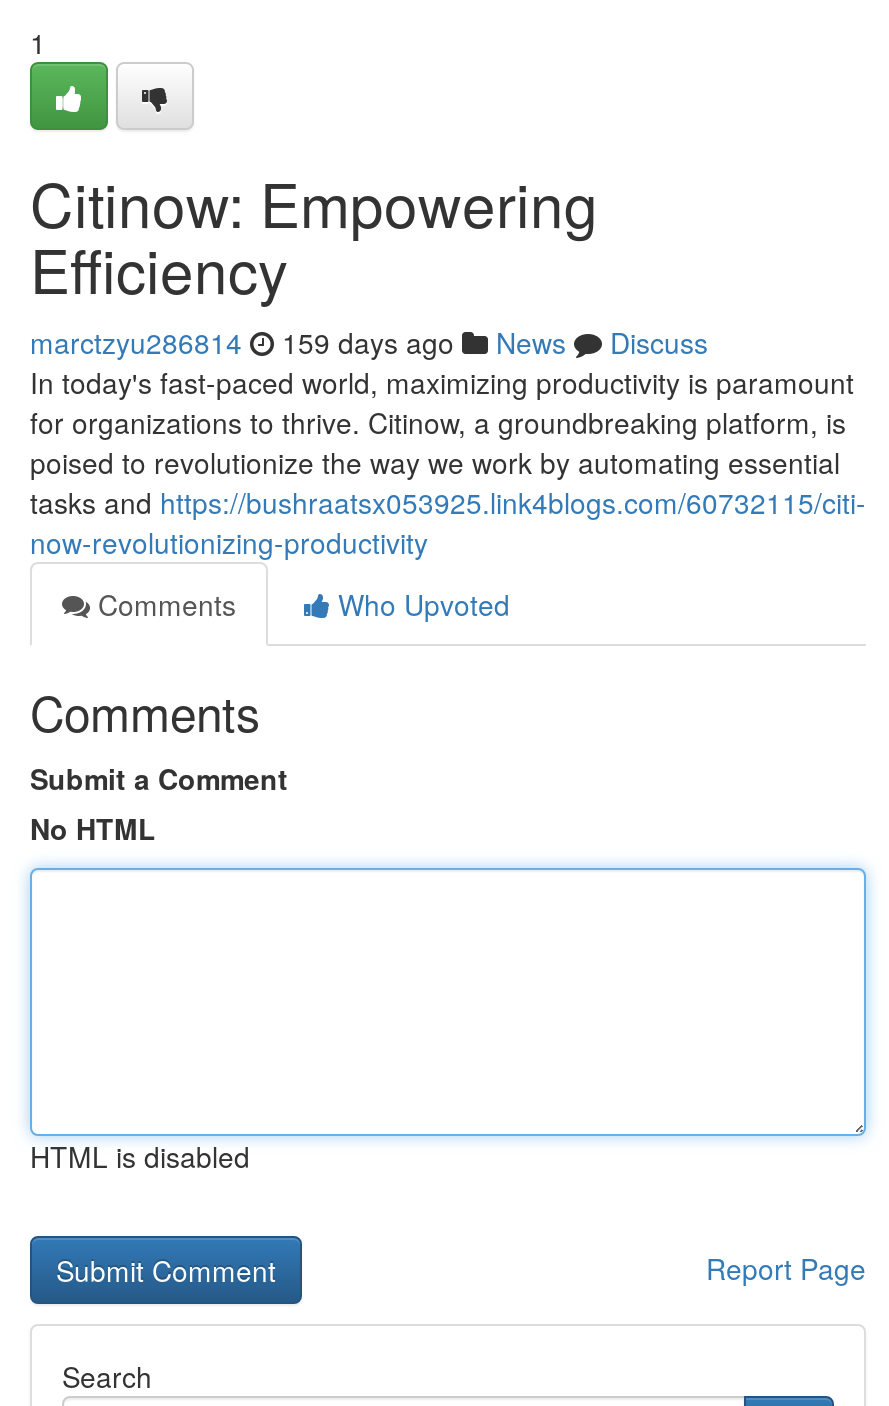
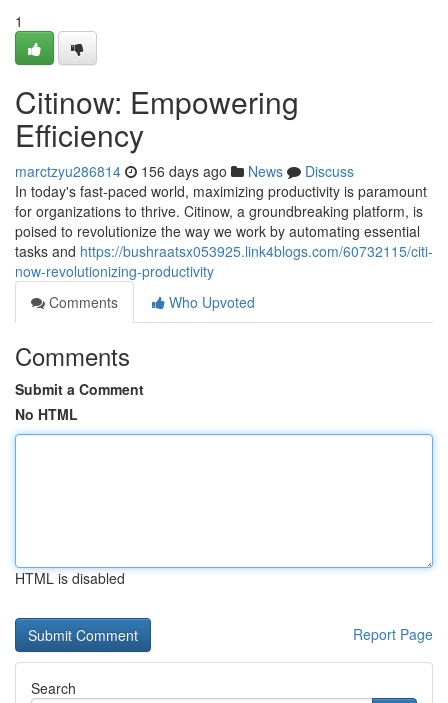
[30,322,708,362] marctzyu286814 159 days ago News Discuss -> [15,161,354,181] marctzyu286814 156 days ago News Discuss

